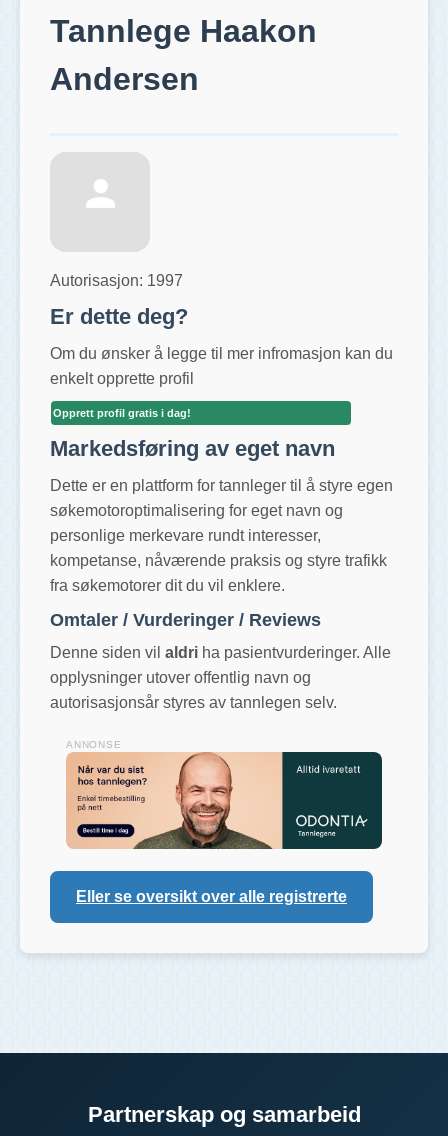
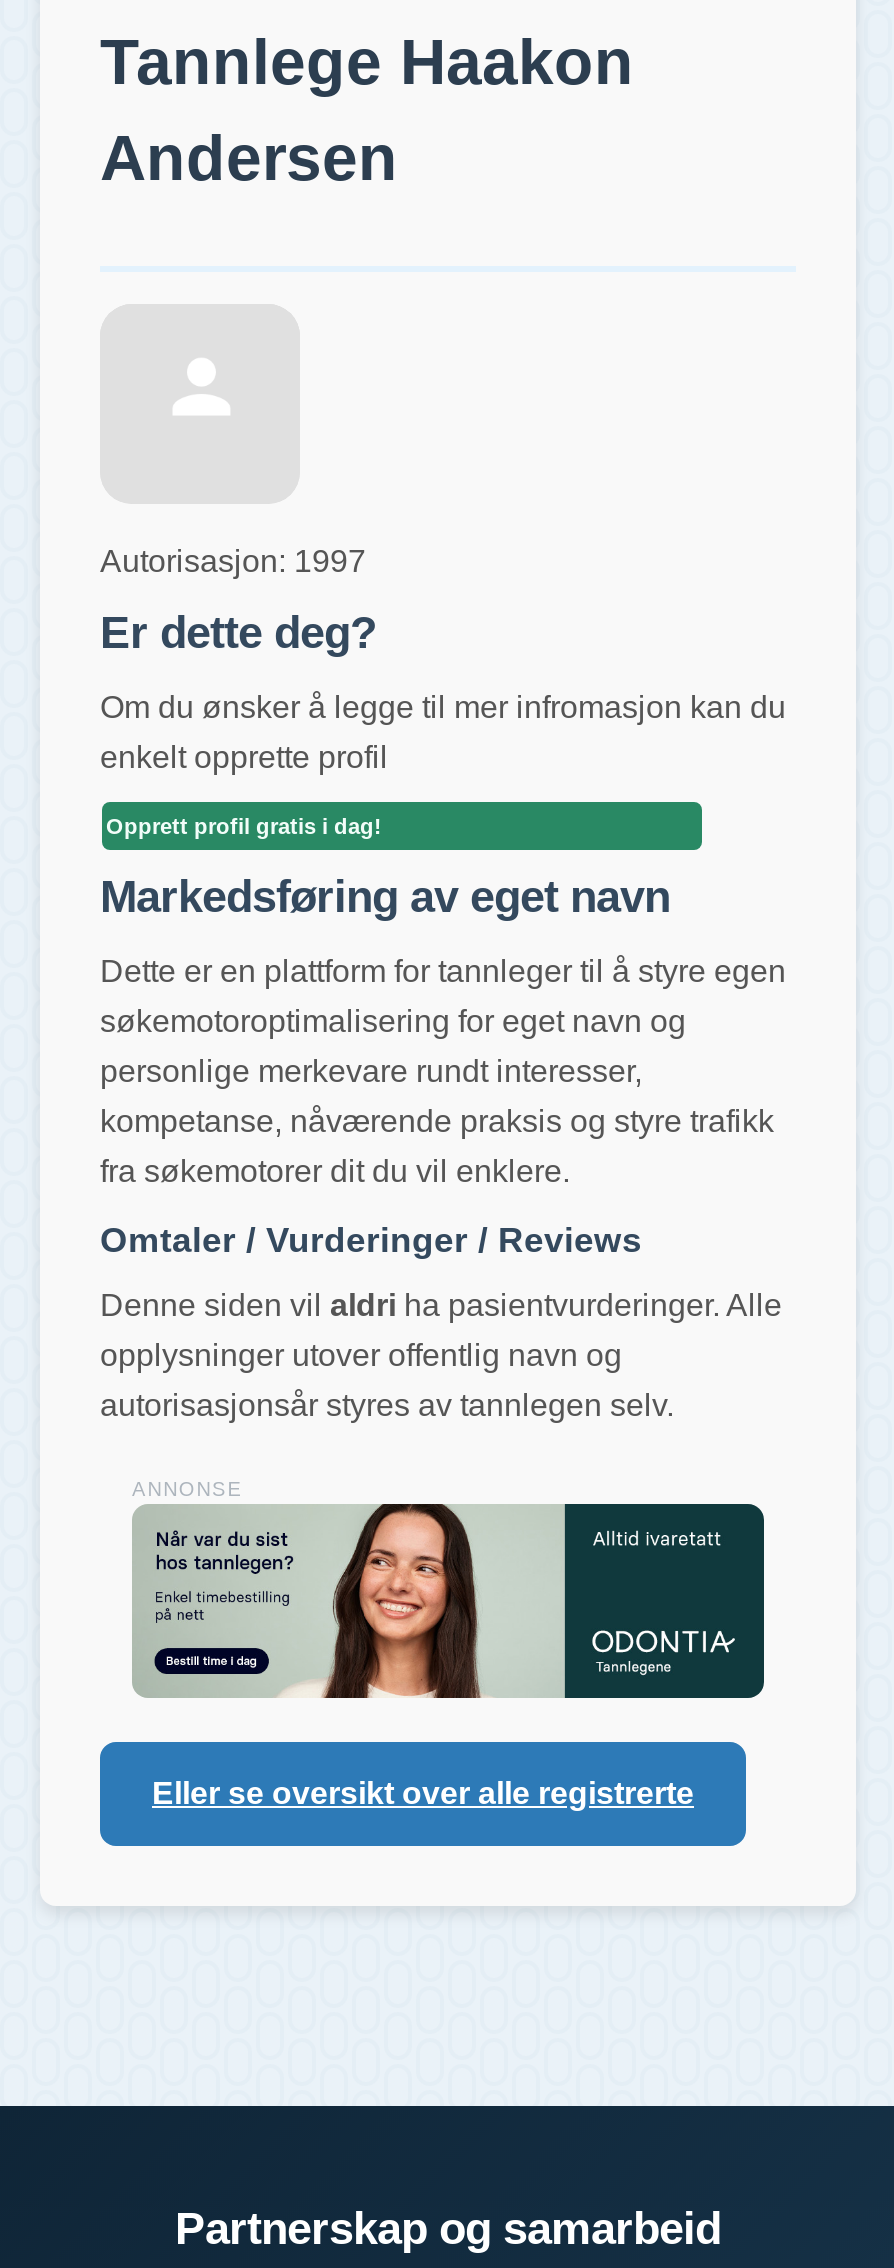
[66,752,282,850] [image] -> [132,1502,564,1698] [image]

